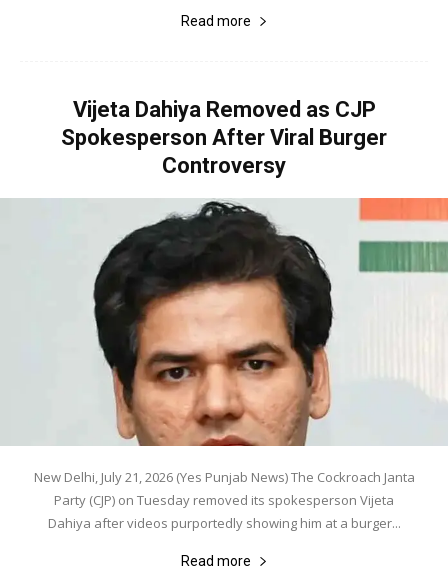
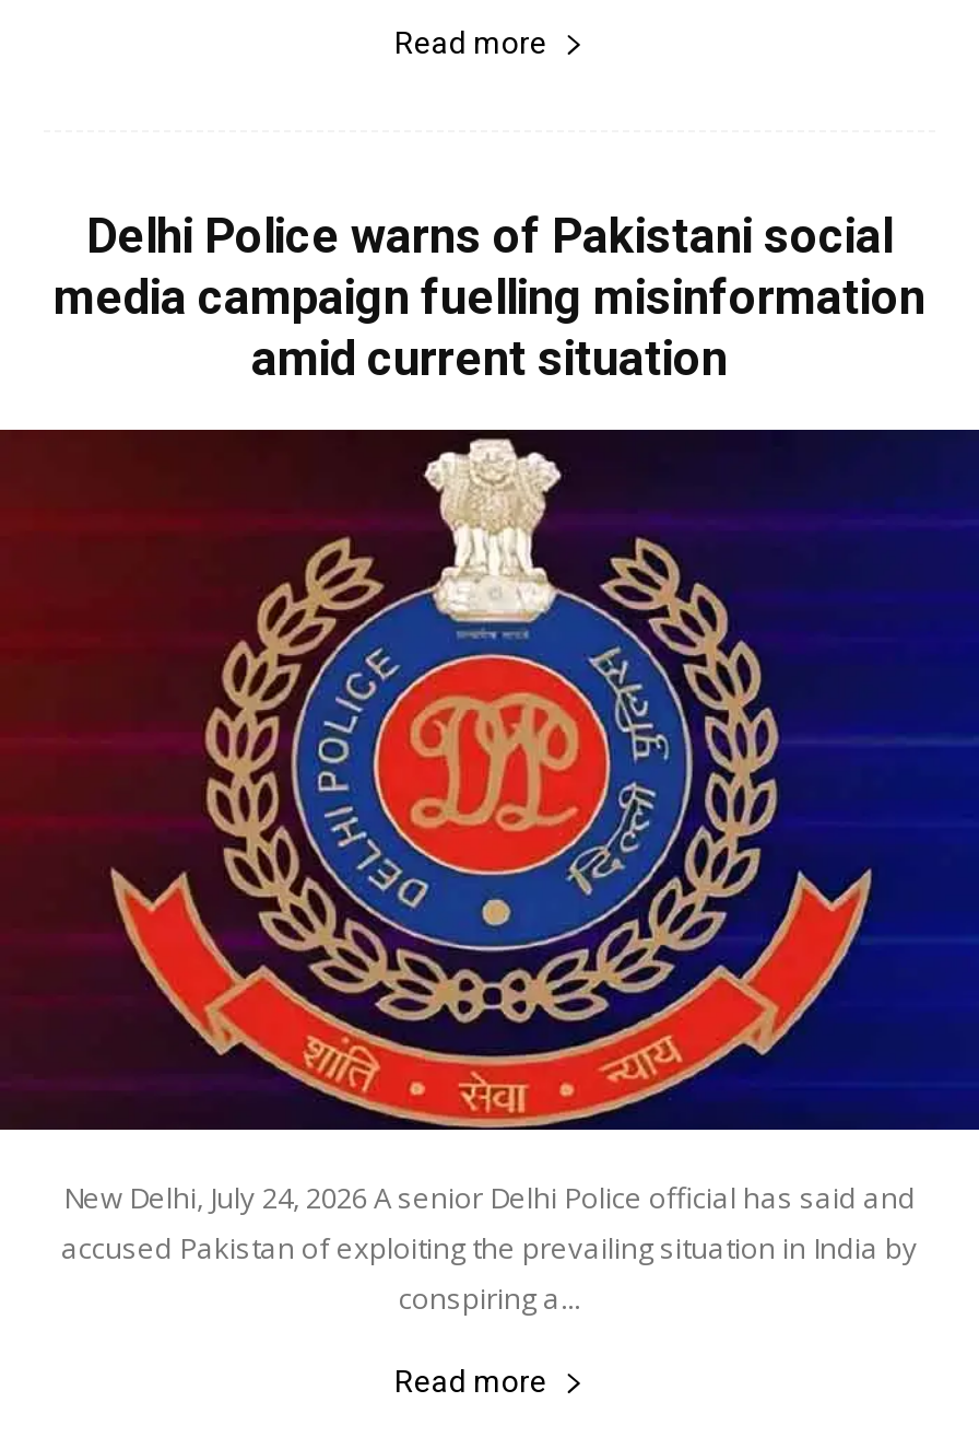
[61,97,387,178] Vijeta Dahiya Removed as CJP | Spokesperson After Viral Burger | Controversy -> [54,209,925,386] Delhi Police warns of Pakistani social | media campaign fuelling misinformation | amid current situation
[3,197,445,531] [image] | New Delhi, July 21, 2026 (Yes Punjab News) The Cockroach Janta | Party (CJP) on Tuesday removed its spokesperson Vijeta | Dahiya after videos purportedly showing him at a burger... -> [7,427,972,1318] [image] | New Delhi, July 24, 2026 A senior Delhi Police official has said and | accused Pakistan of exploiting the prevailing situation in India by | conspiring a...

